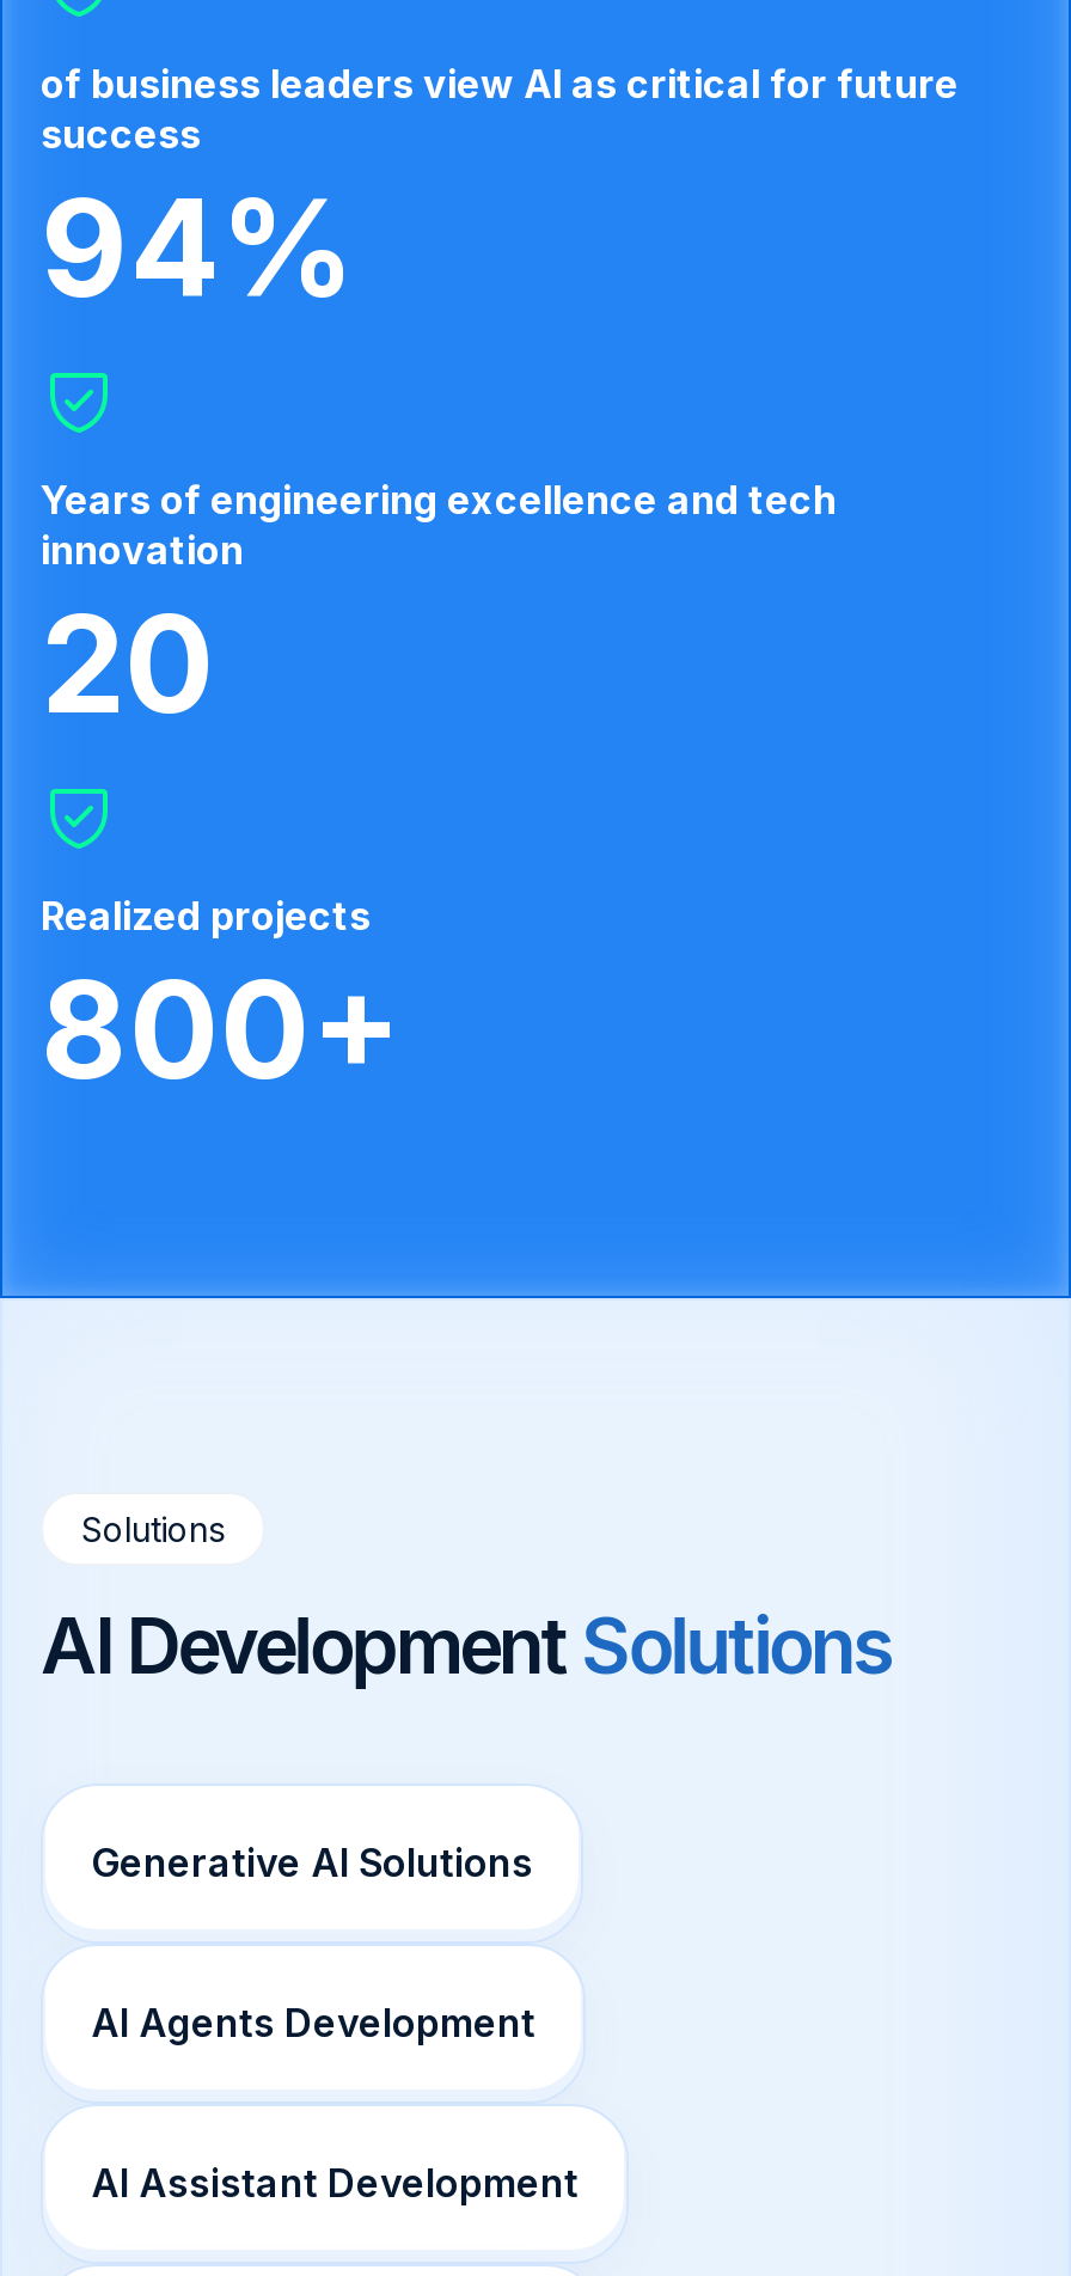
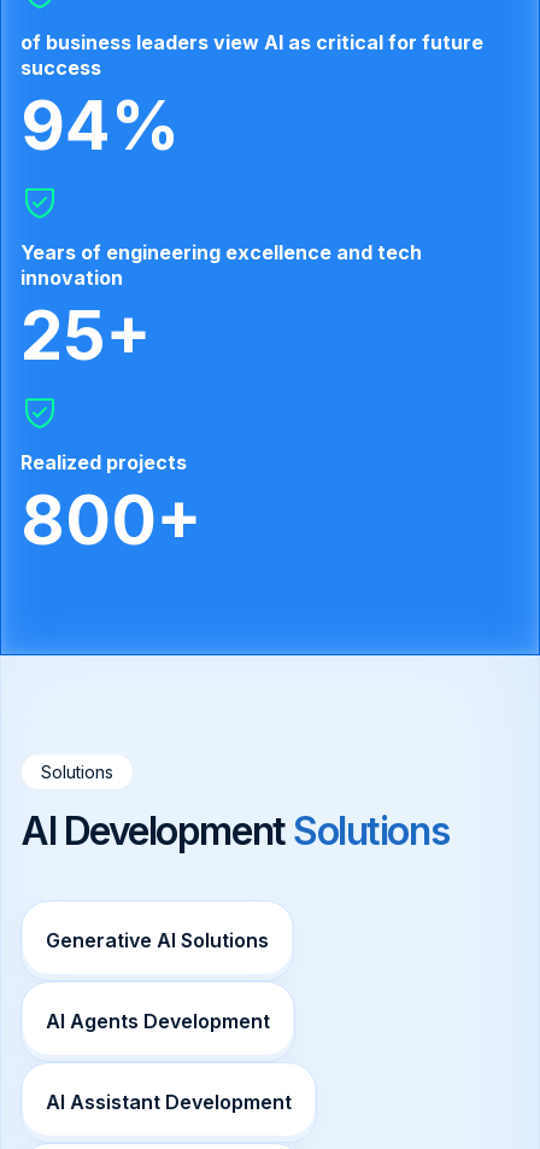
[41,582,215,745] 20 -> [20,294,151,376] 25+

